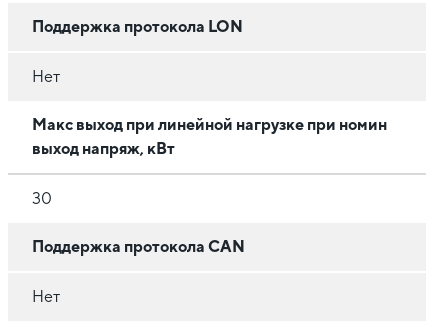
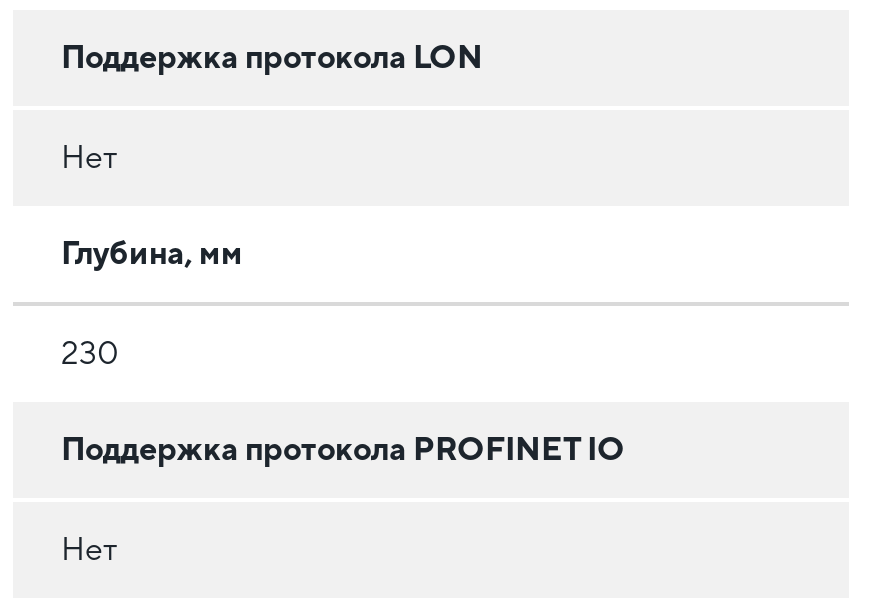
[32,115,387,158] Макс выход при линейной нагрузке при номин | выход напряж, кВт -> [61,233,243,271] Глубина, мм
[32,189,52,208] 30 -> [61,333,119,371] 230
[32,237,245,256] Поддержка протокола CAN -> [61,429,625,467] Поддержка протокола PROFINET IO

